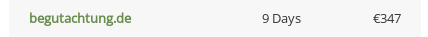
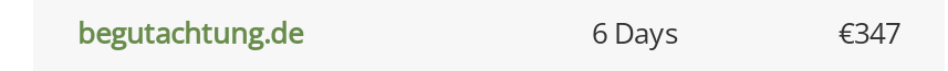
[261,9,300,27] 9 Days -> [592,13,678,52] 6 Days

